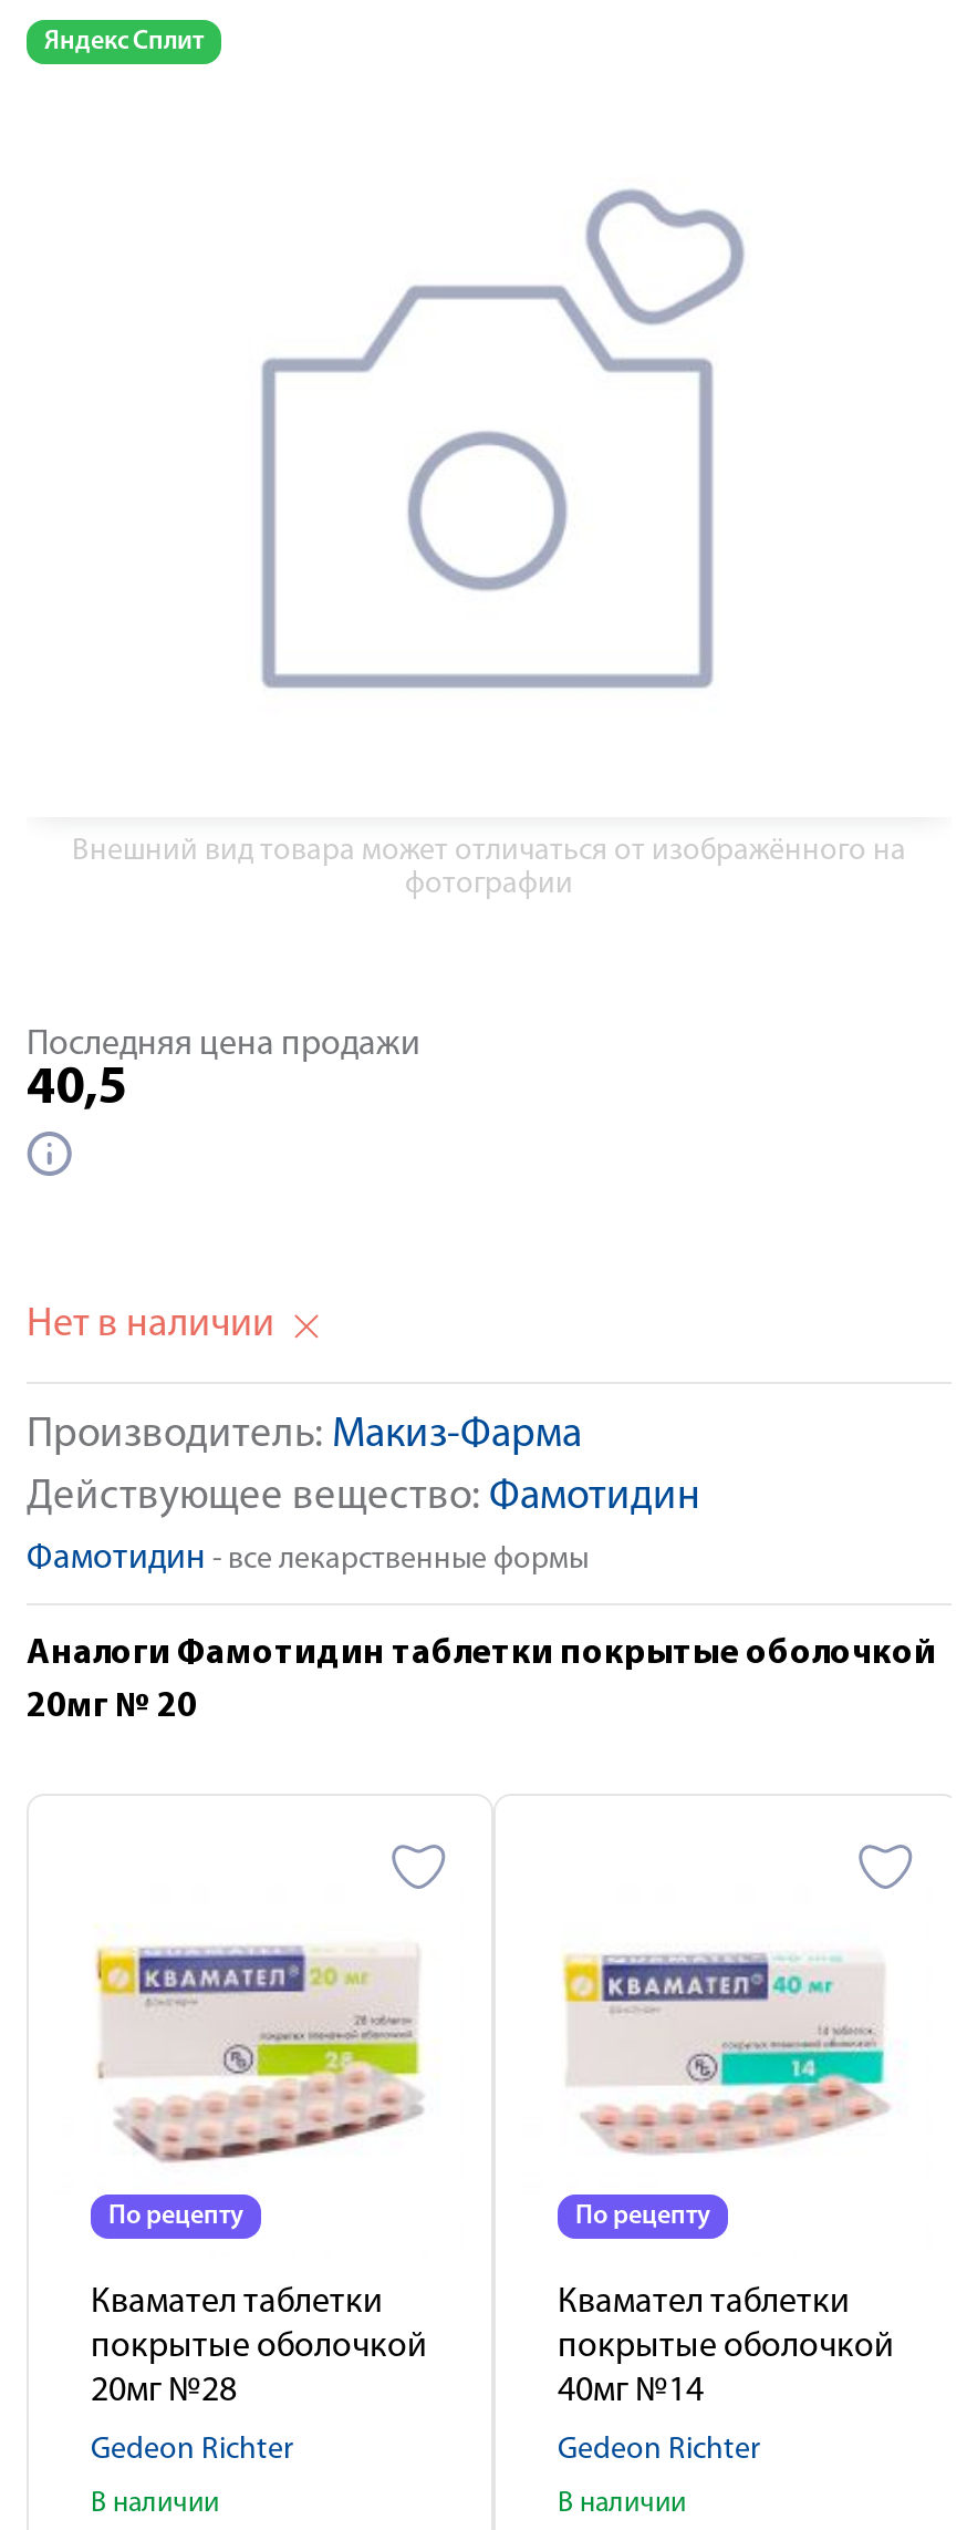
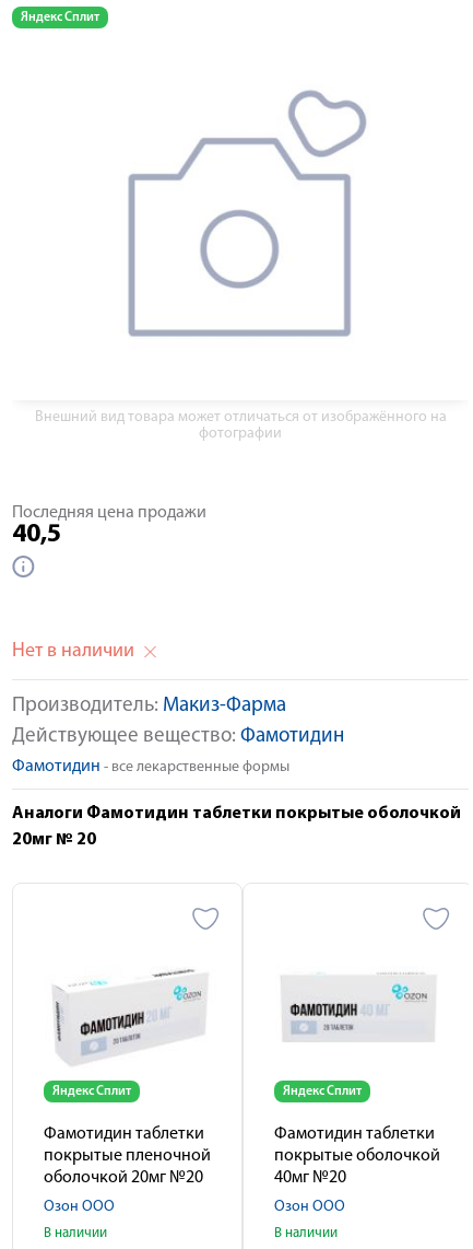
[93,1944,425,2230] [image] | По рецепту -> [46,958,206,1098] [image] | Яндекс Сплит
[560,1951,890,2230] [image] | По рецепту -> [276,961,437,1098] [image] | Яндекс Сплит
[91,2285,427,2409] Квамател таблетки | покрытые оболочкой | 20мг №28 -> [44,1125,211,1187] Фамотидин таблетки | покрытые пленочной | оболочкой 20мг №20
[558,2285,850,2321] Квамател таблетки -> [274,1125,435,1143] Фамотидин таблетки
[558,2374,704,2409] 40мг №14 -> [274,1169,346,1187] 40мг №20
[91,2434,294,2467] Gedeon Richter -> [44,1199,115,1215] Озон ООО
[558,2434,761,2467] Gedeon Richter -> [274,1199,345,1215] Озон ООО

